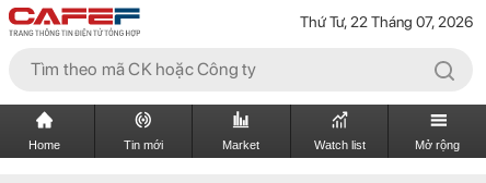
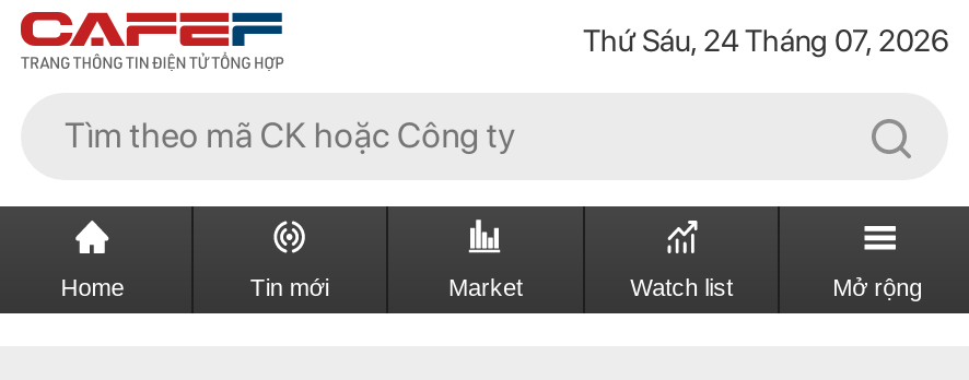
[300,13,473,30] Thứ Tư, 22 Tháng 07, 2026 -> [583,23,948,58] Thứ Sáu, 24 Tháng 07, 2026

